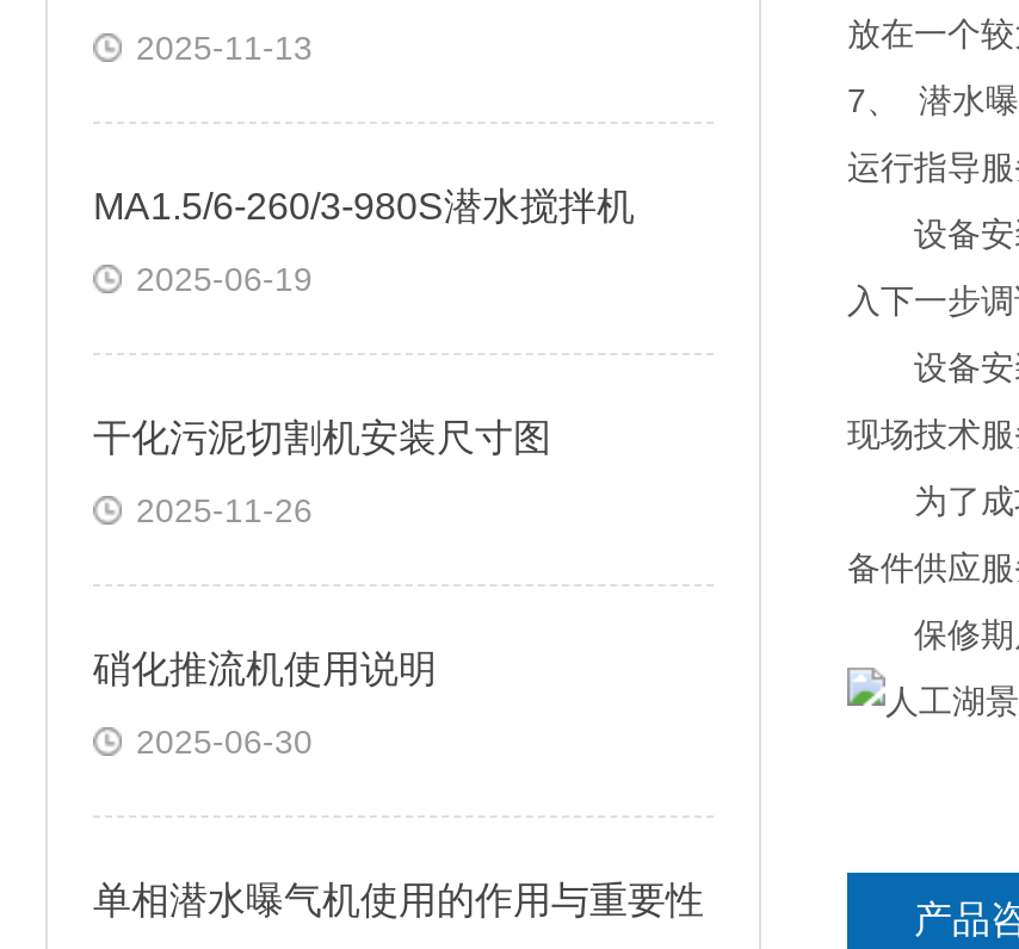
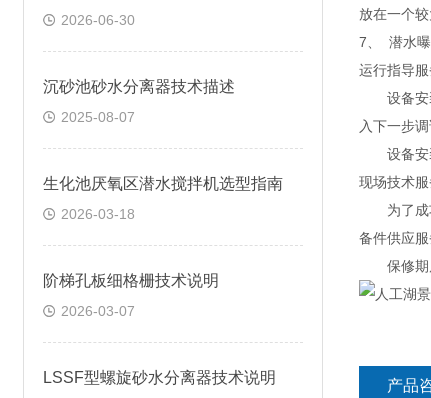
[136,29,313,67] 2025-11-13 -> [61,12,135,28] 2026-06-30
[93,186,635,227] MA1.5/6-260/3-980S潜水搅拌机 -> [43,78,235,95] 沉砂池砂水分离器技术描述
[136,260,313,298] 2025-06-19 -> [61,109,135,125] 2025-08-07
[93,417,551,458] 干化污泥切割机安装尺寸图 -> [43,175,283,192] 生化池厌氧区潜水搅拌机选型指南
[136,491,313,529] 2025-11-26 -> [61,206,135,222] 2026-03-18
[93,649,437,689] 硝化推流机使用说明 -> [43,272,219,289] 阶梯孔板细格栅技术说明
[136,722,313,761] 2025-06-30 -> [61,303,135,319] 2026-03-07
[93,880,704,920] 单相潜水曝气机使用的作用与重要性 -> [43,369,276,386] LSSF型螺旋砂水分离器技术说明

